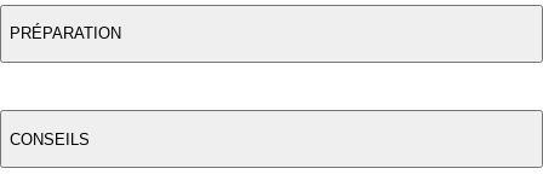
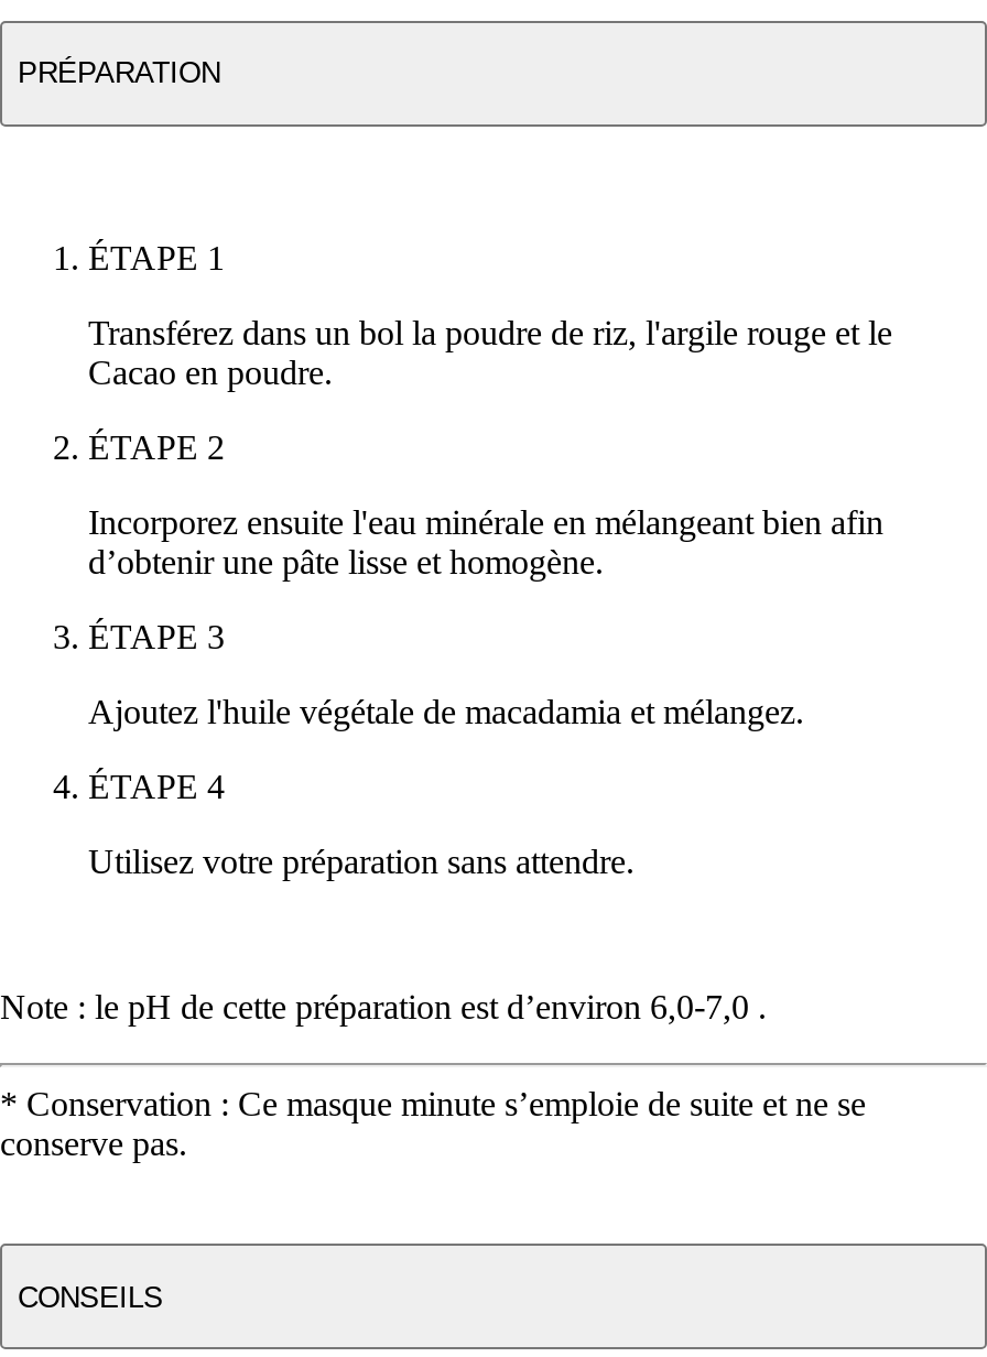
none -> [0,989,866,1163] Note : le pH de cette préparation est d’environ 6,0-7,0 . | * Conservation : Ce masque minute s’emploie de suite et ne se | conserve pas.
none -> [88,240,892,881] ÉTAPE 1 | Transférez dans un bol la poudre de riz, l'argile rouge et le | Cacao en poudre. | ÉTAPE 2 | Incorporez ensuite l'eau minérale en mélangeant bien afin | d’obtenir une pâte lisse et homogène. | ÉTAPE 3 | Ajoutez l'huile végétale de macadamia et mélangez. | ÉTAPE 4 | Utilisez votre préparation sans attendre.

